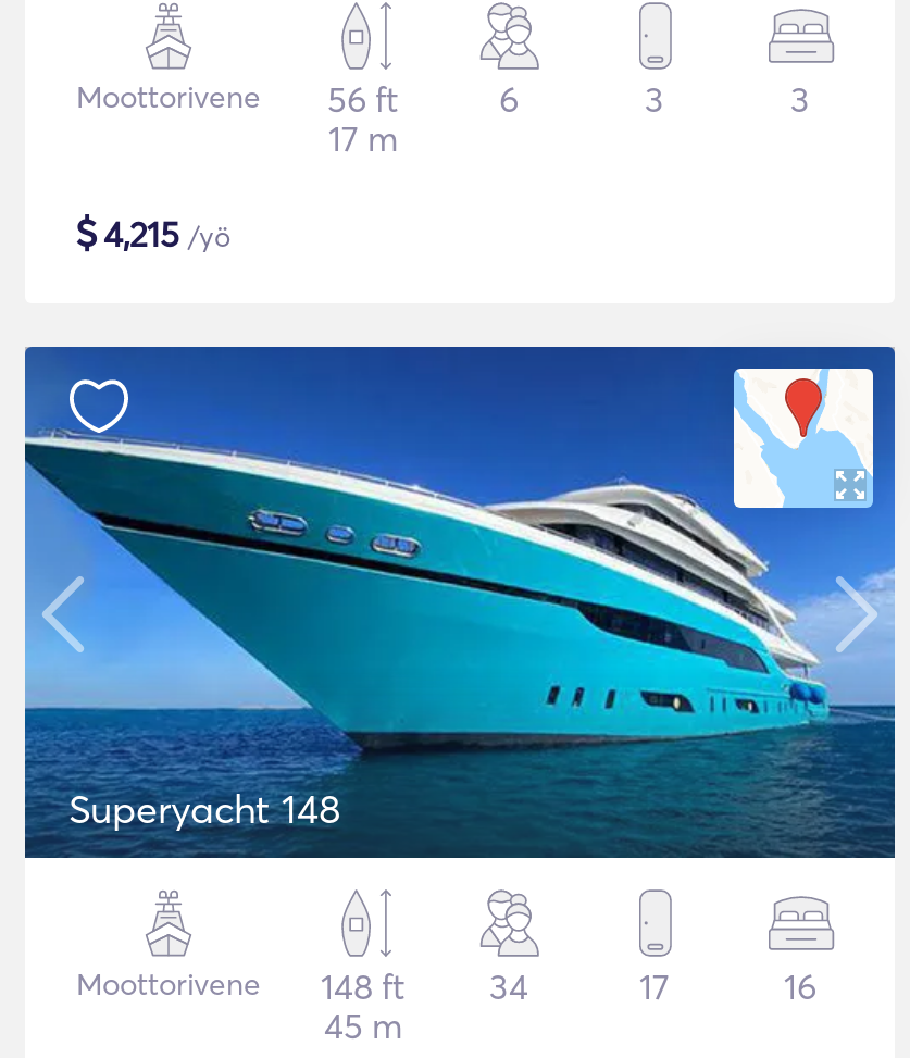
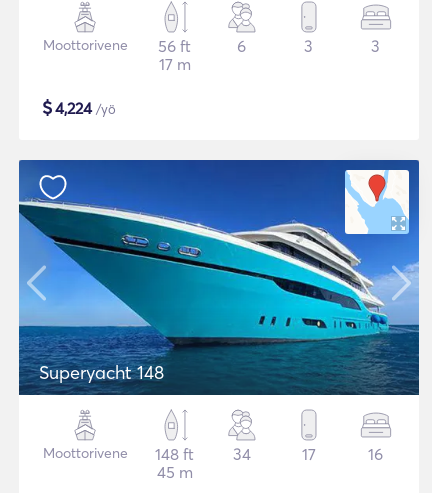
[75,208,232,258] $4,215 /yö -> [42,96,116,119] $4,224 /yö

